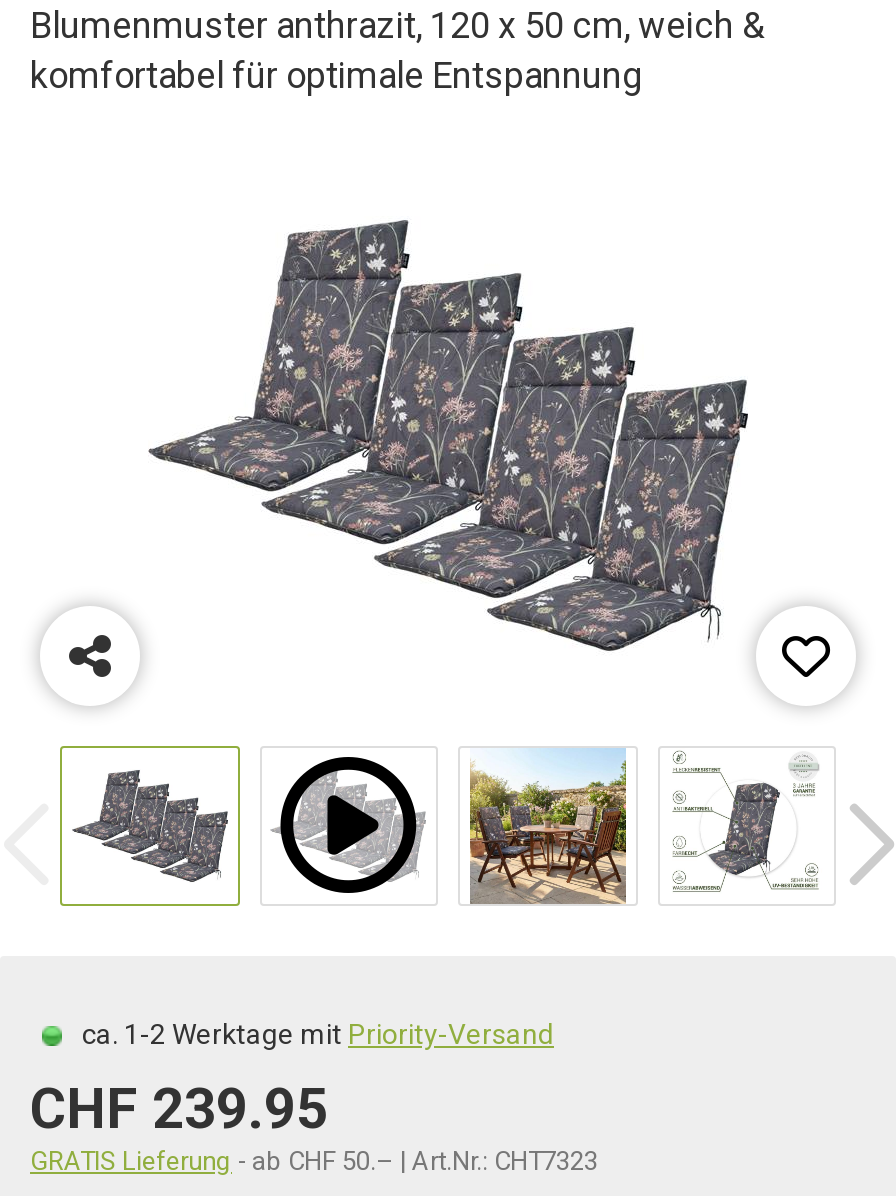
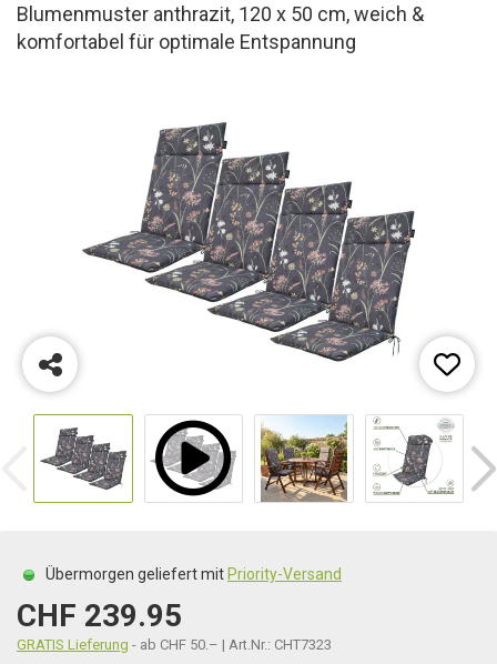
[82,1018,554,1050] ca. 1-2 Werktage mit Priority-Versand -> [45,565,342,583] Übermorgen geliefert mit Priority-Versand

